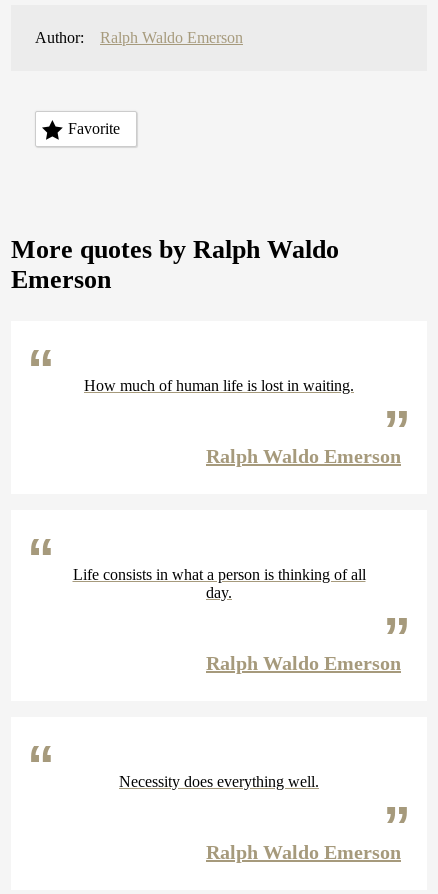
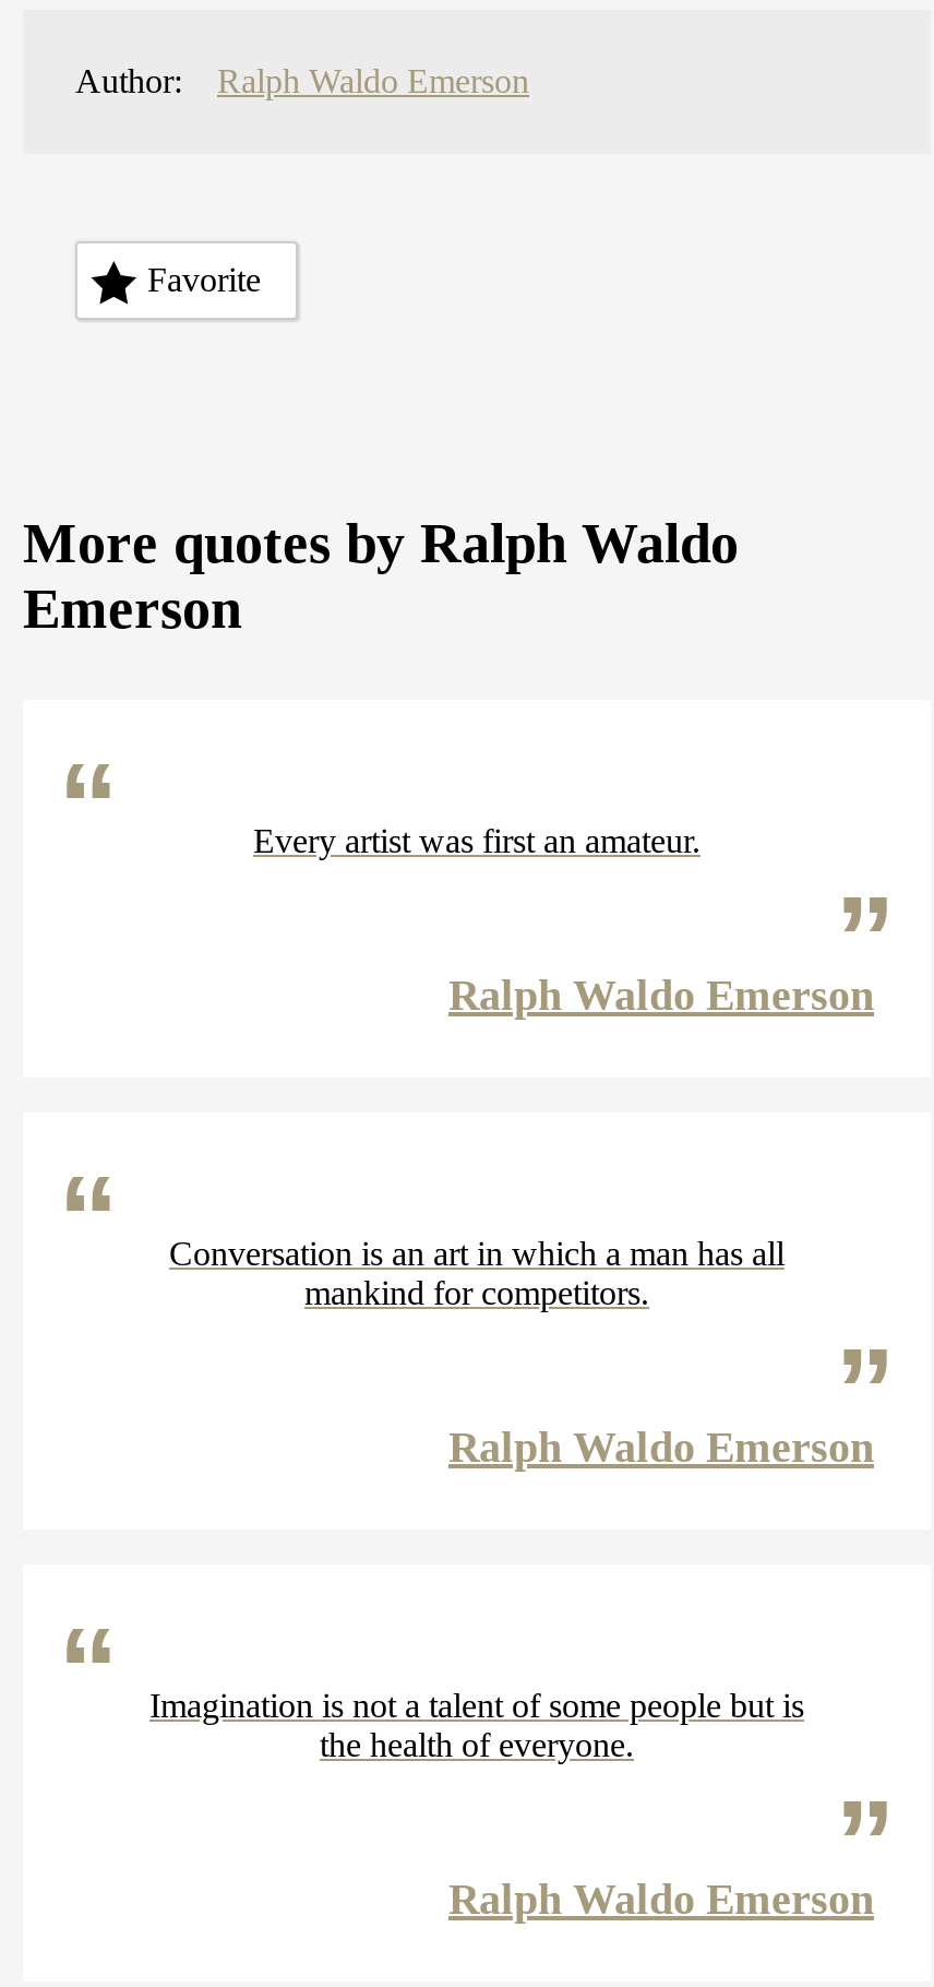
[84,377,354,394] How much of human life is lost in waiting. -> [253,822,701,859] Every artist was first an amateur.
[72,566,365,601] Life consists in what a person is thinking of all | day. -> [169,1235,785,1311] Conversation is an art in which a man has all | mankind for competitors.
[119,773,319,790] Necessity does everything well. -> [149,1687,804,1763] Imagination is not a talent of some people but is | the health of everyone.

